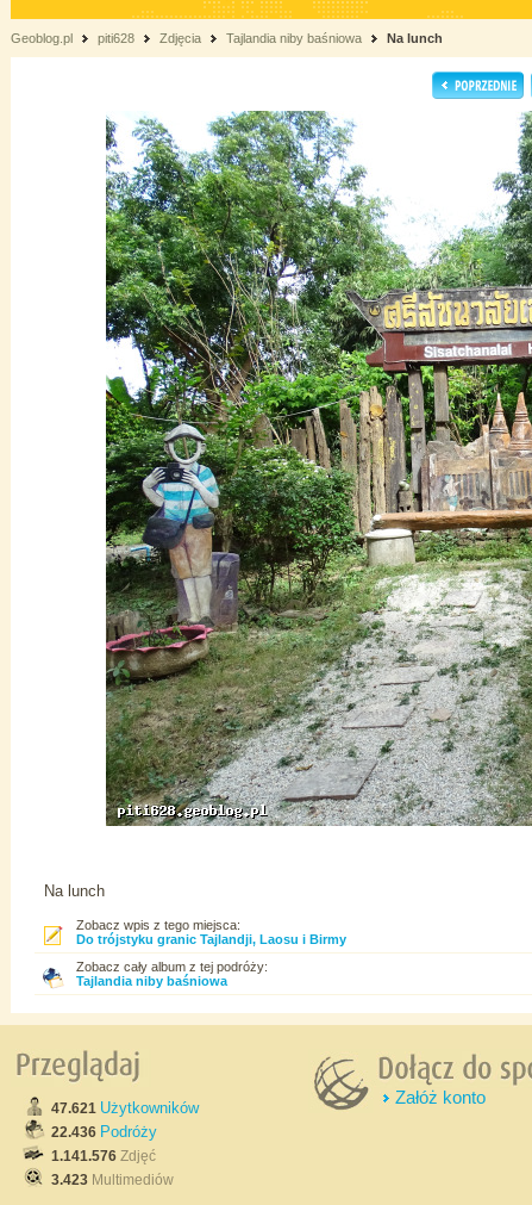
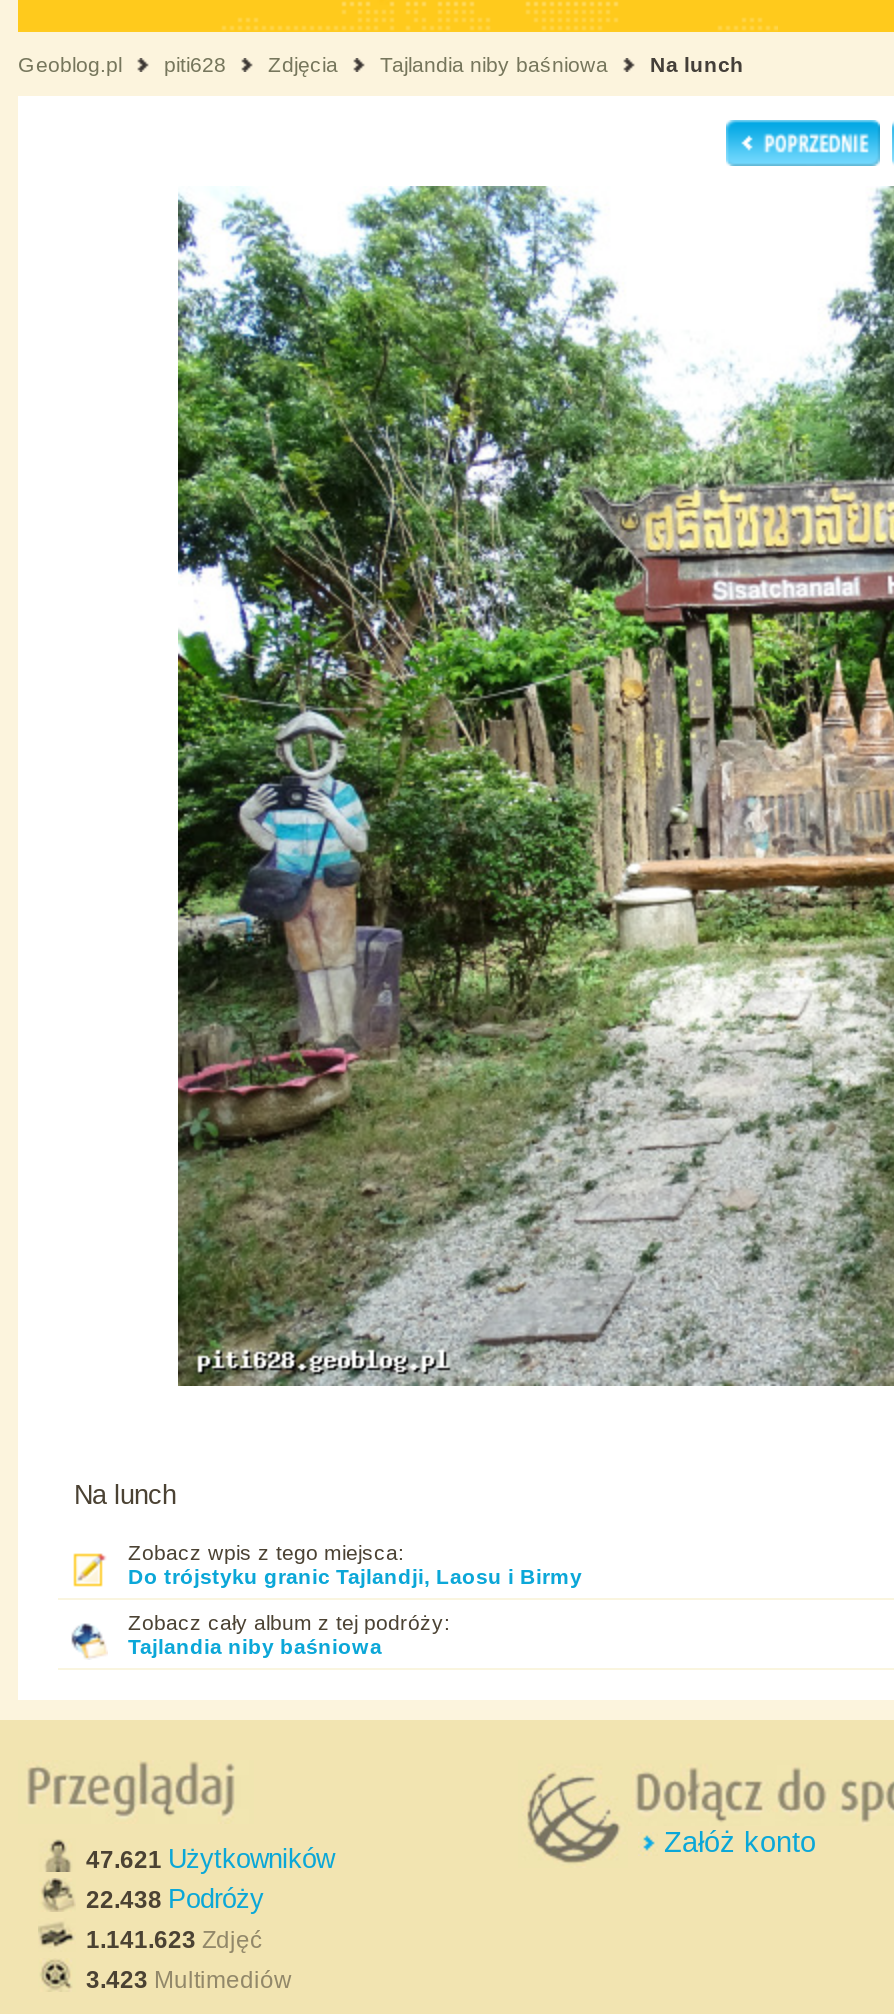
[51,1123,157,1141] 22.436 Podróży -> [86,1884,264,1914] 22.438 Podróży
[51,1148,156,1164] 1.141.576 Zdjęć -> [86,1926,262,1954] 1.141.623 Zdjęć

